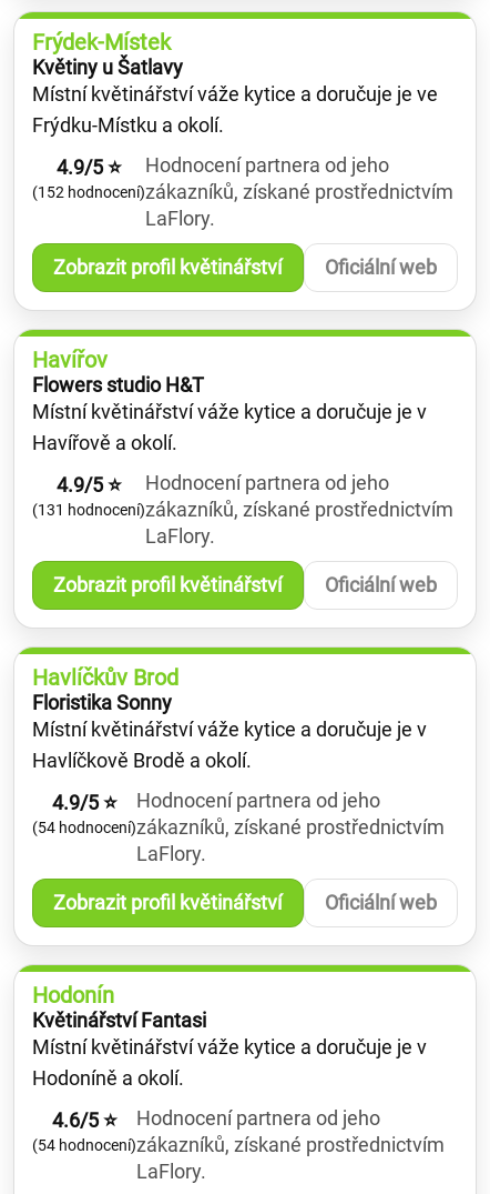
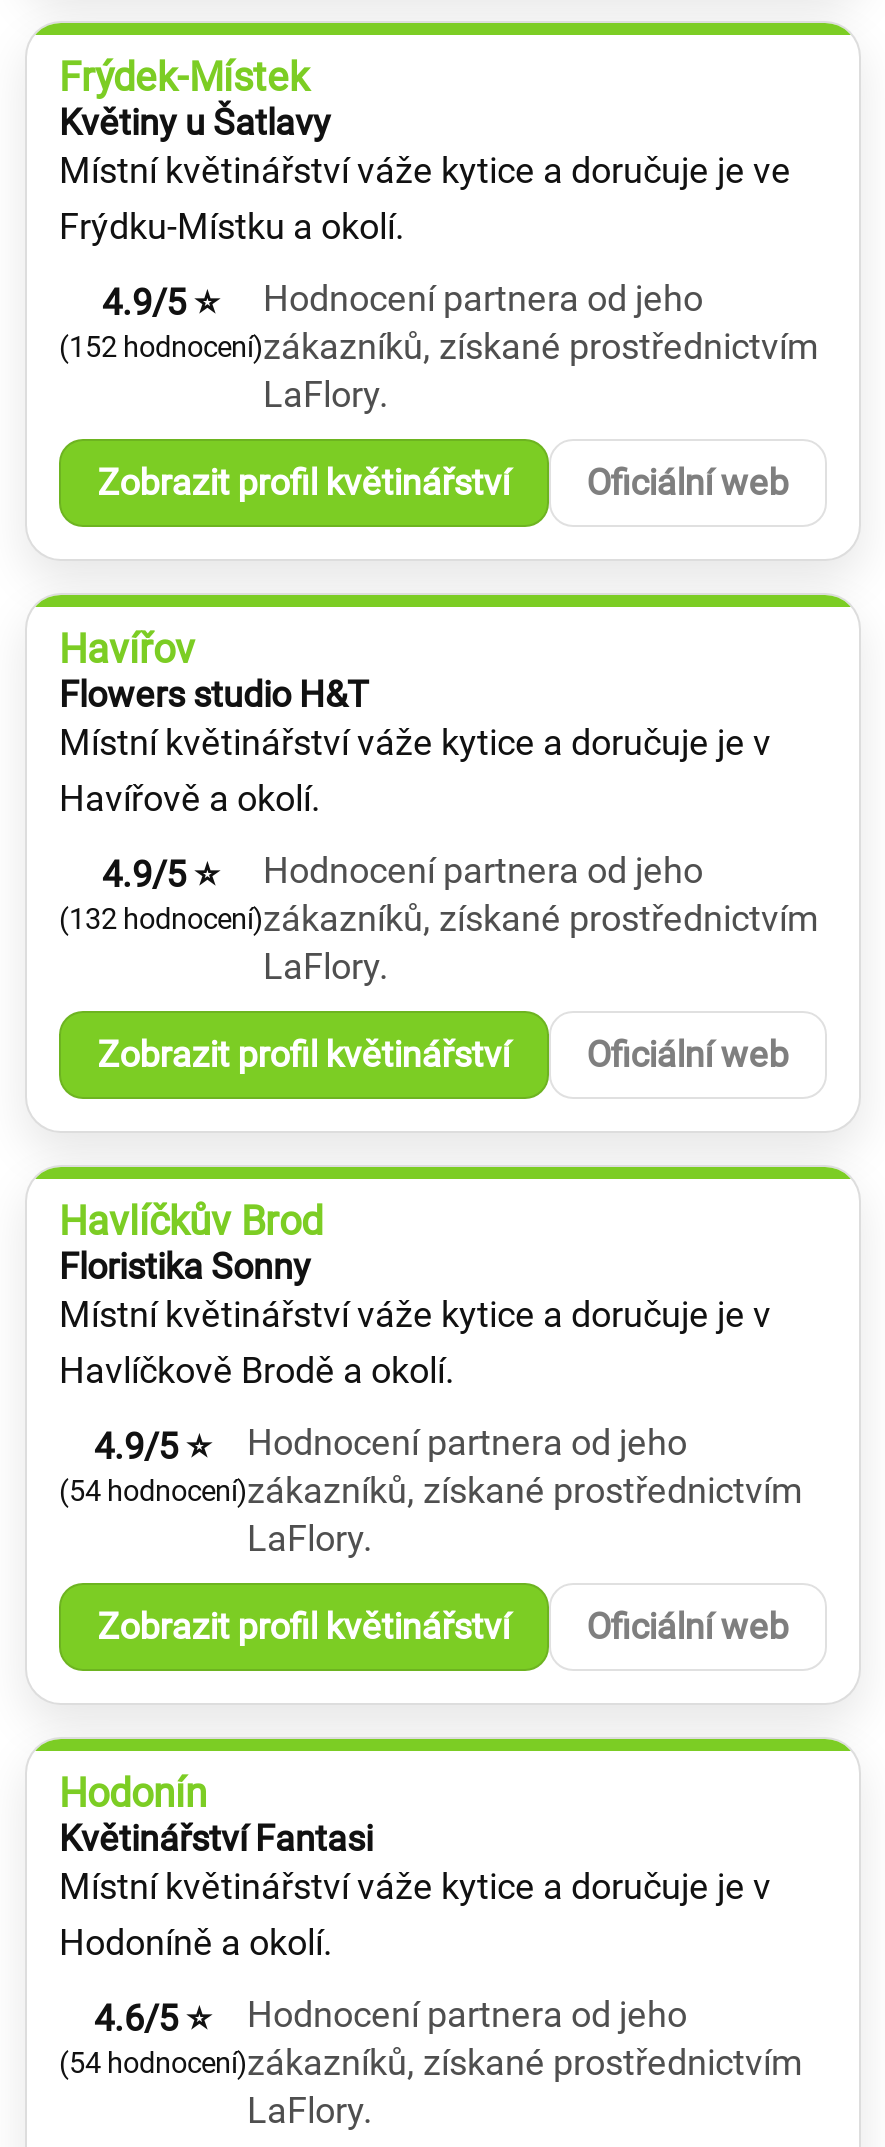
[32,498,453,521] (131 hodnocení) zákazníků, získané prostřednictvím -> [59,897,819,939] (132 hodnocení) zákazníků, získané prostřednictvím

